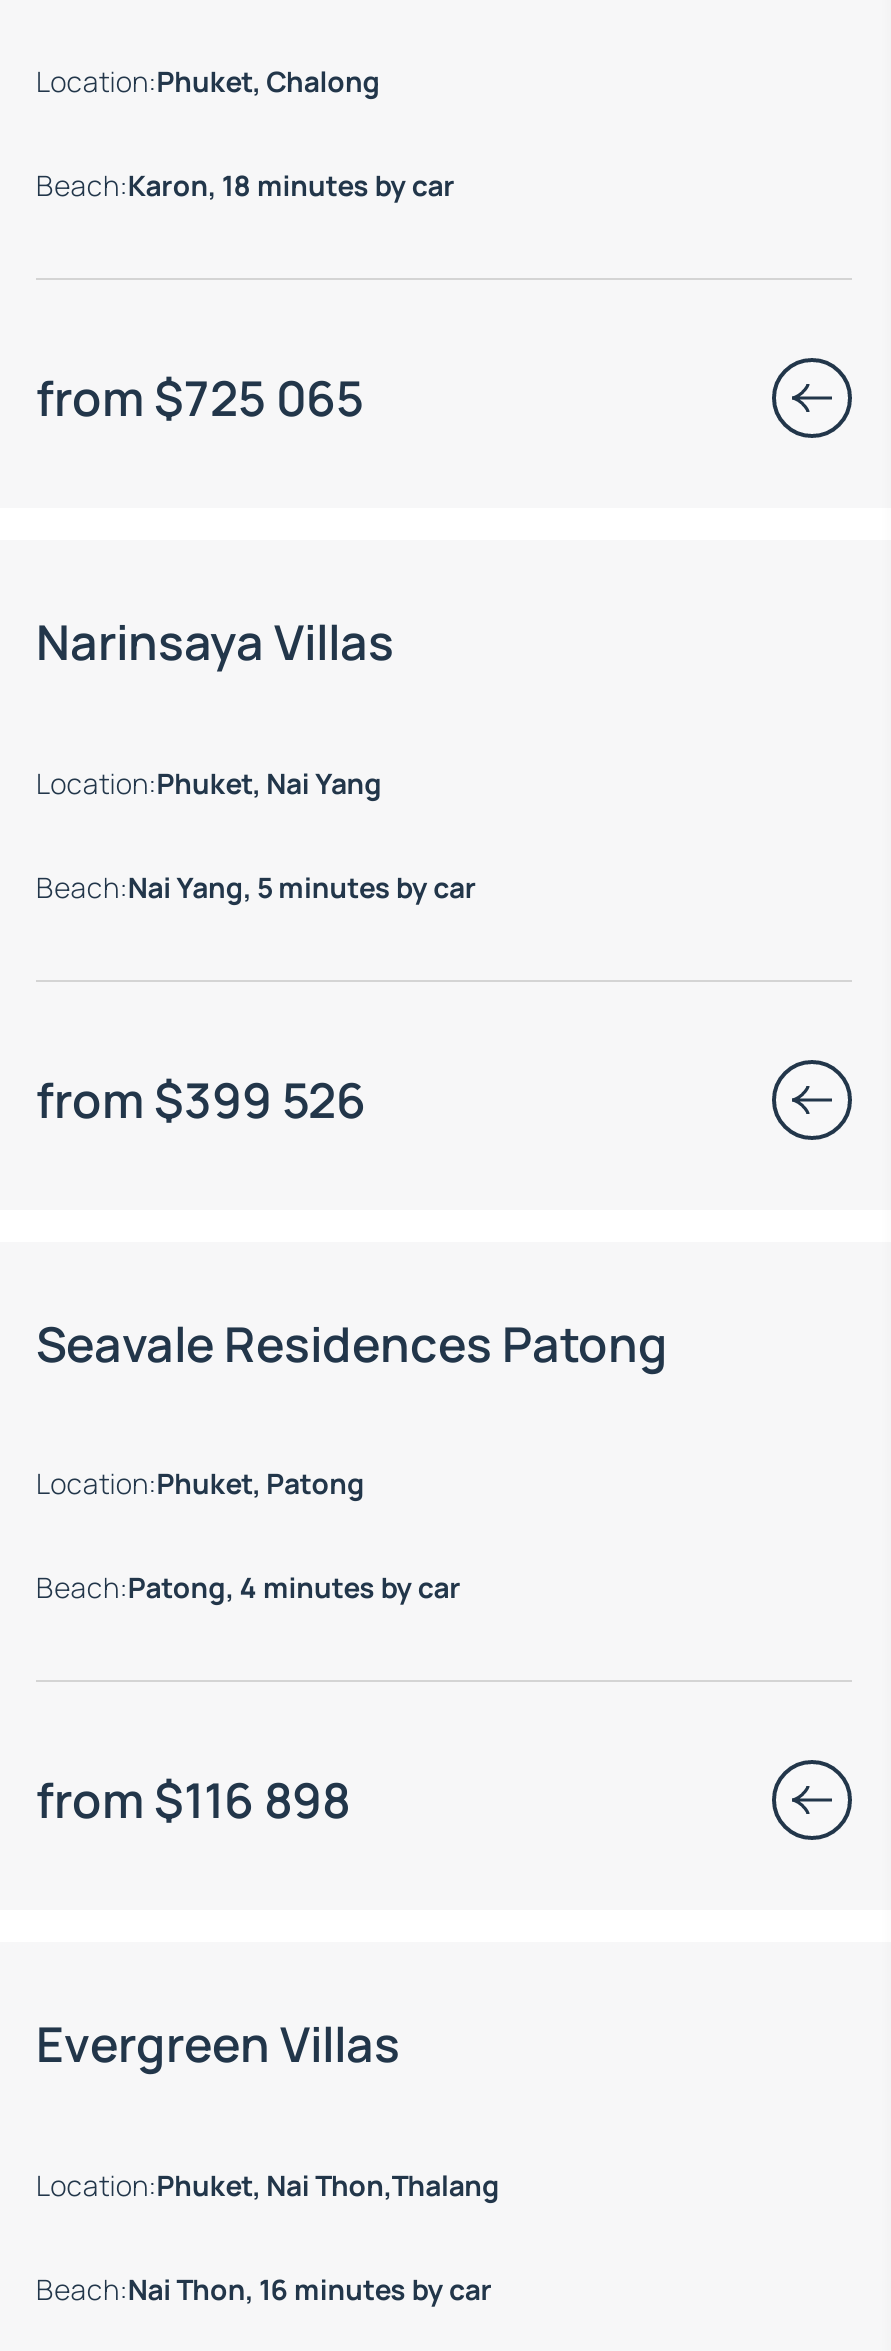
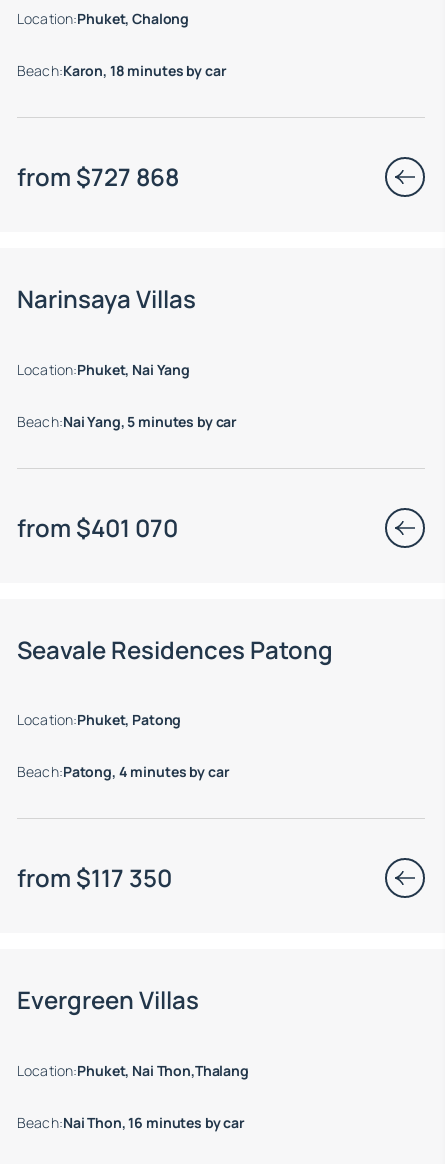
[36,364,364,430] from $725 065 -> [17,160,179,193] from $727 868
[36,1065,366,1131] from $399 526 -> [17,511,178,544] from $401 070
[36,1767,350,1833] from $116 898 -> [17,861,172,894] from $117 350

